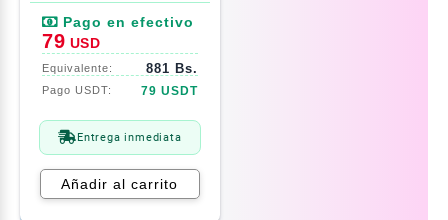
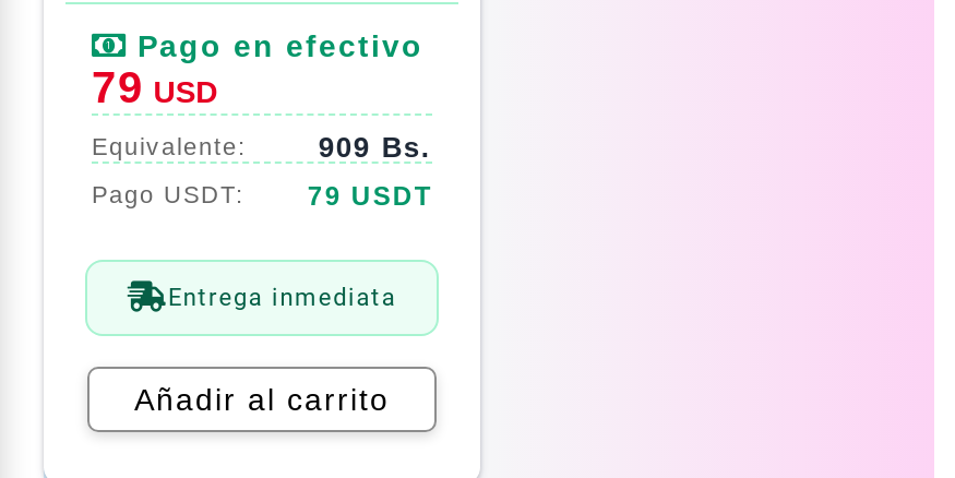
[146,61,198,76] 881 Bs. -> [318,130,432,163] 909 Bs.

